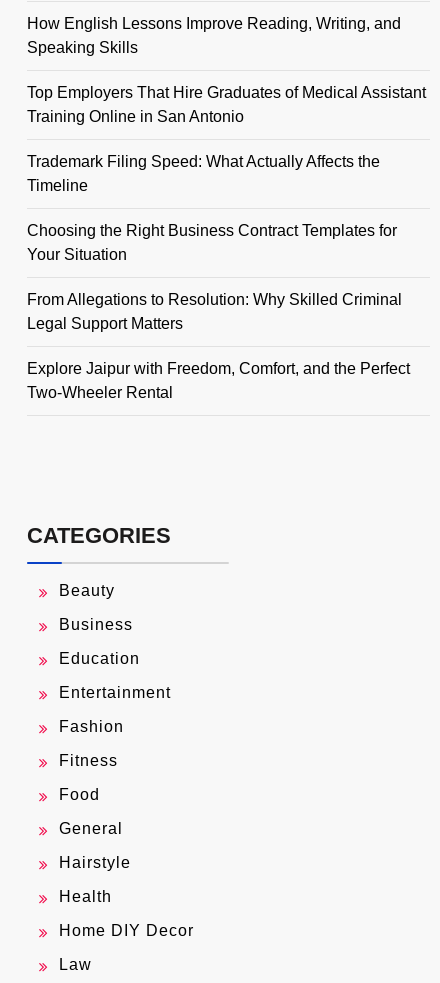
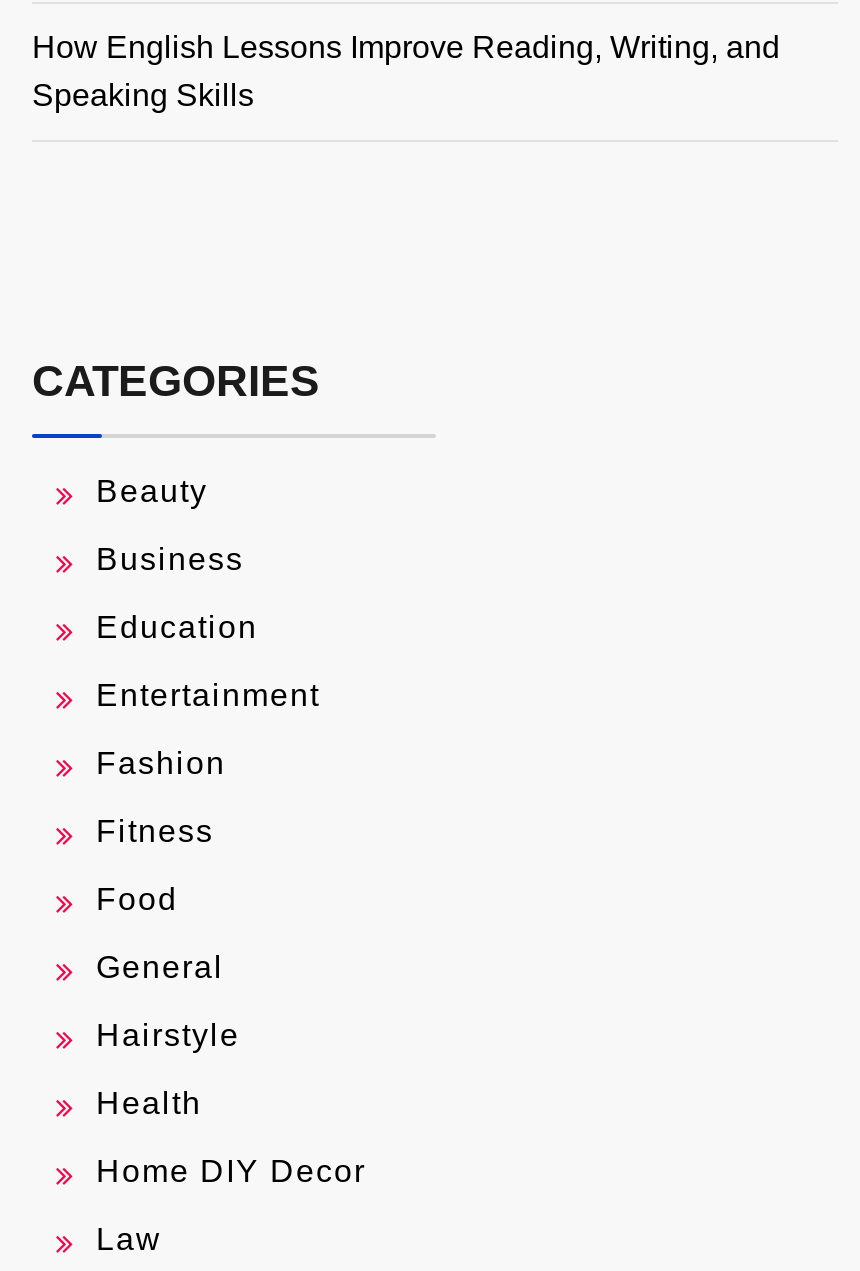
[27,83,426,400] Top Employers That Hire Graduates of Medical Assistant | Training Online in San Antonio | Trademark Filing Speed: What Actually Affects the | Timeline | Choosing the Right Business Contract Templates for | Your Situation | From Allegations to Resolution: Why Skilled Criminal | Legal Support Matters | Explore Jaipur with Freedom, Comfort, and the Perfect | Two-Wheeler Rental -> none

